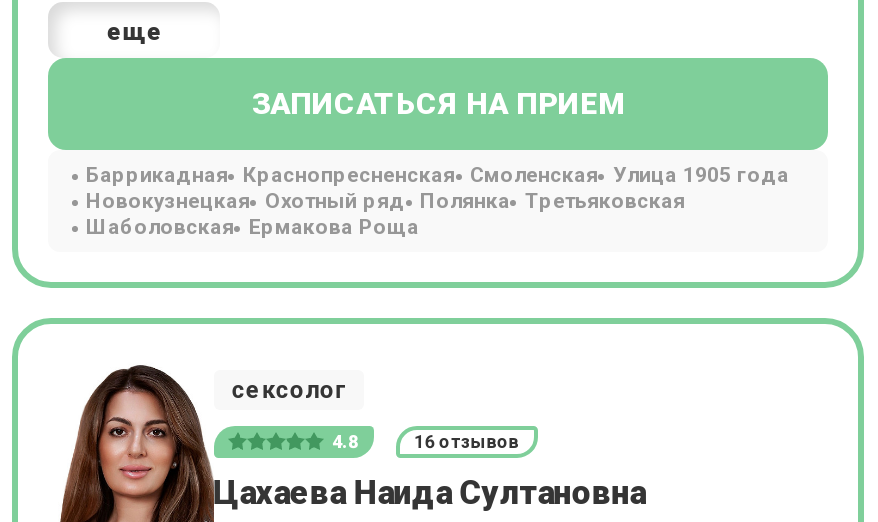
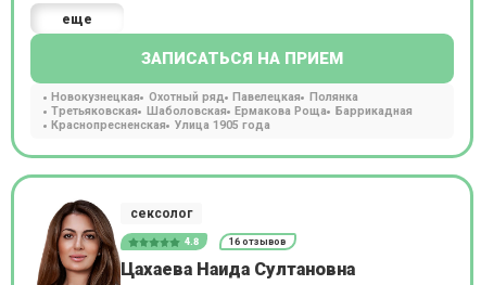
[86,162,789,240] Баррикадная Краснопресненская Смоленская Улица 1905 года | Новокузнецкая Охотный ряд Полянка Третьяковская | Шаболовская Ермакова Роща -> [51,90,412,132] Новокузнецкая Охотный ряд Павелецкая Полянка | Третьяковская Шаболовская Ермакова Роща Баррикадная | Краснопресненская Улица 1905 года

